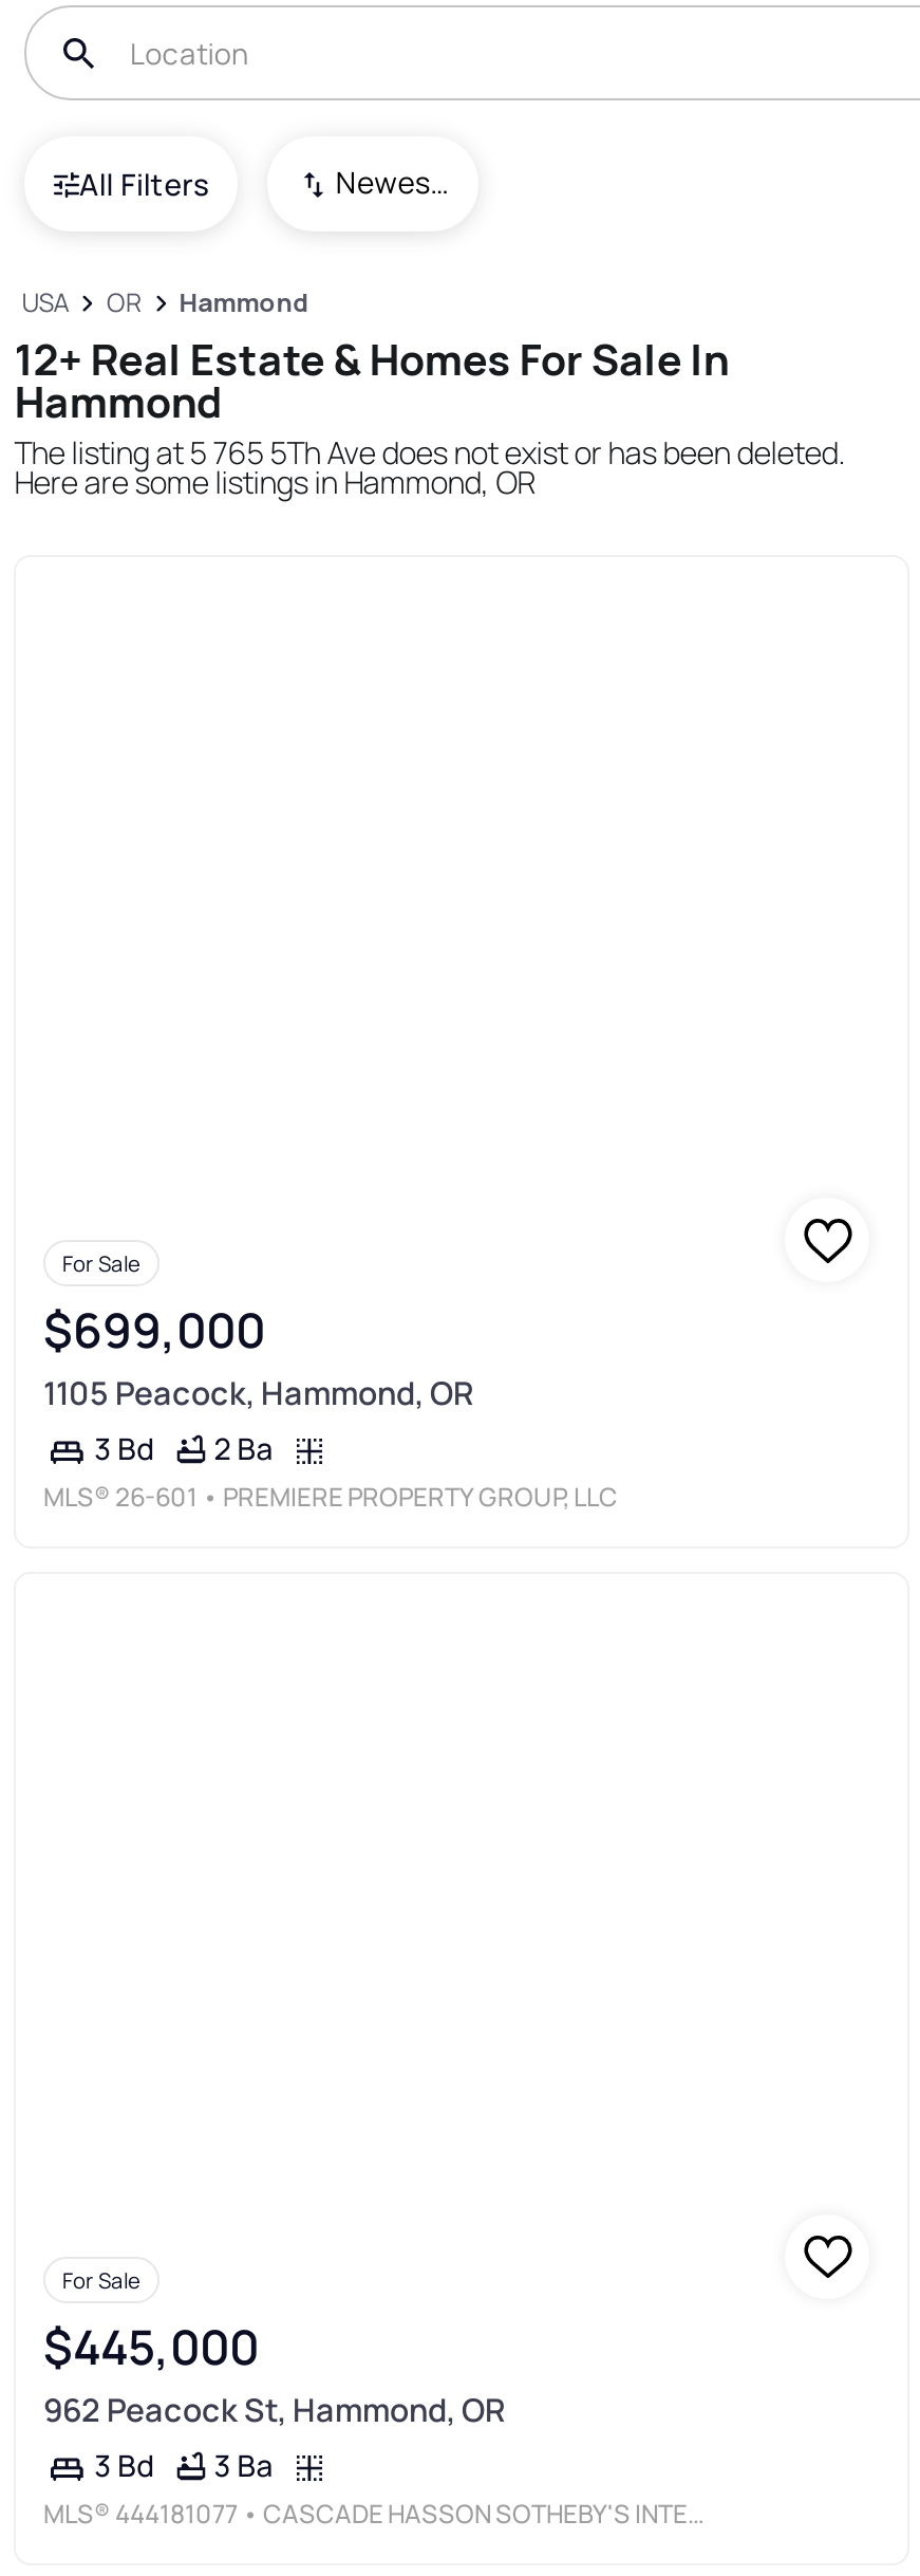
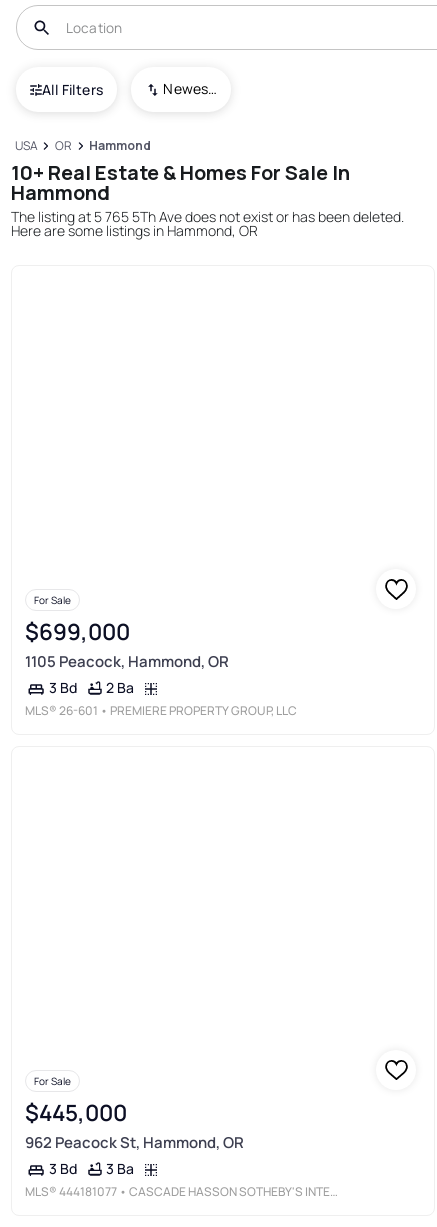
[14,330,728,388] 12+ Real Estate & Homes For Sale In -> [11,159,350,186] 10+ Real Estate & Homes For Sale In

